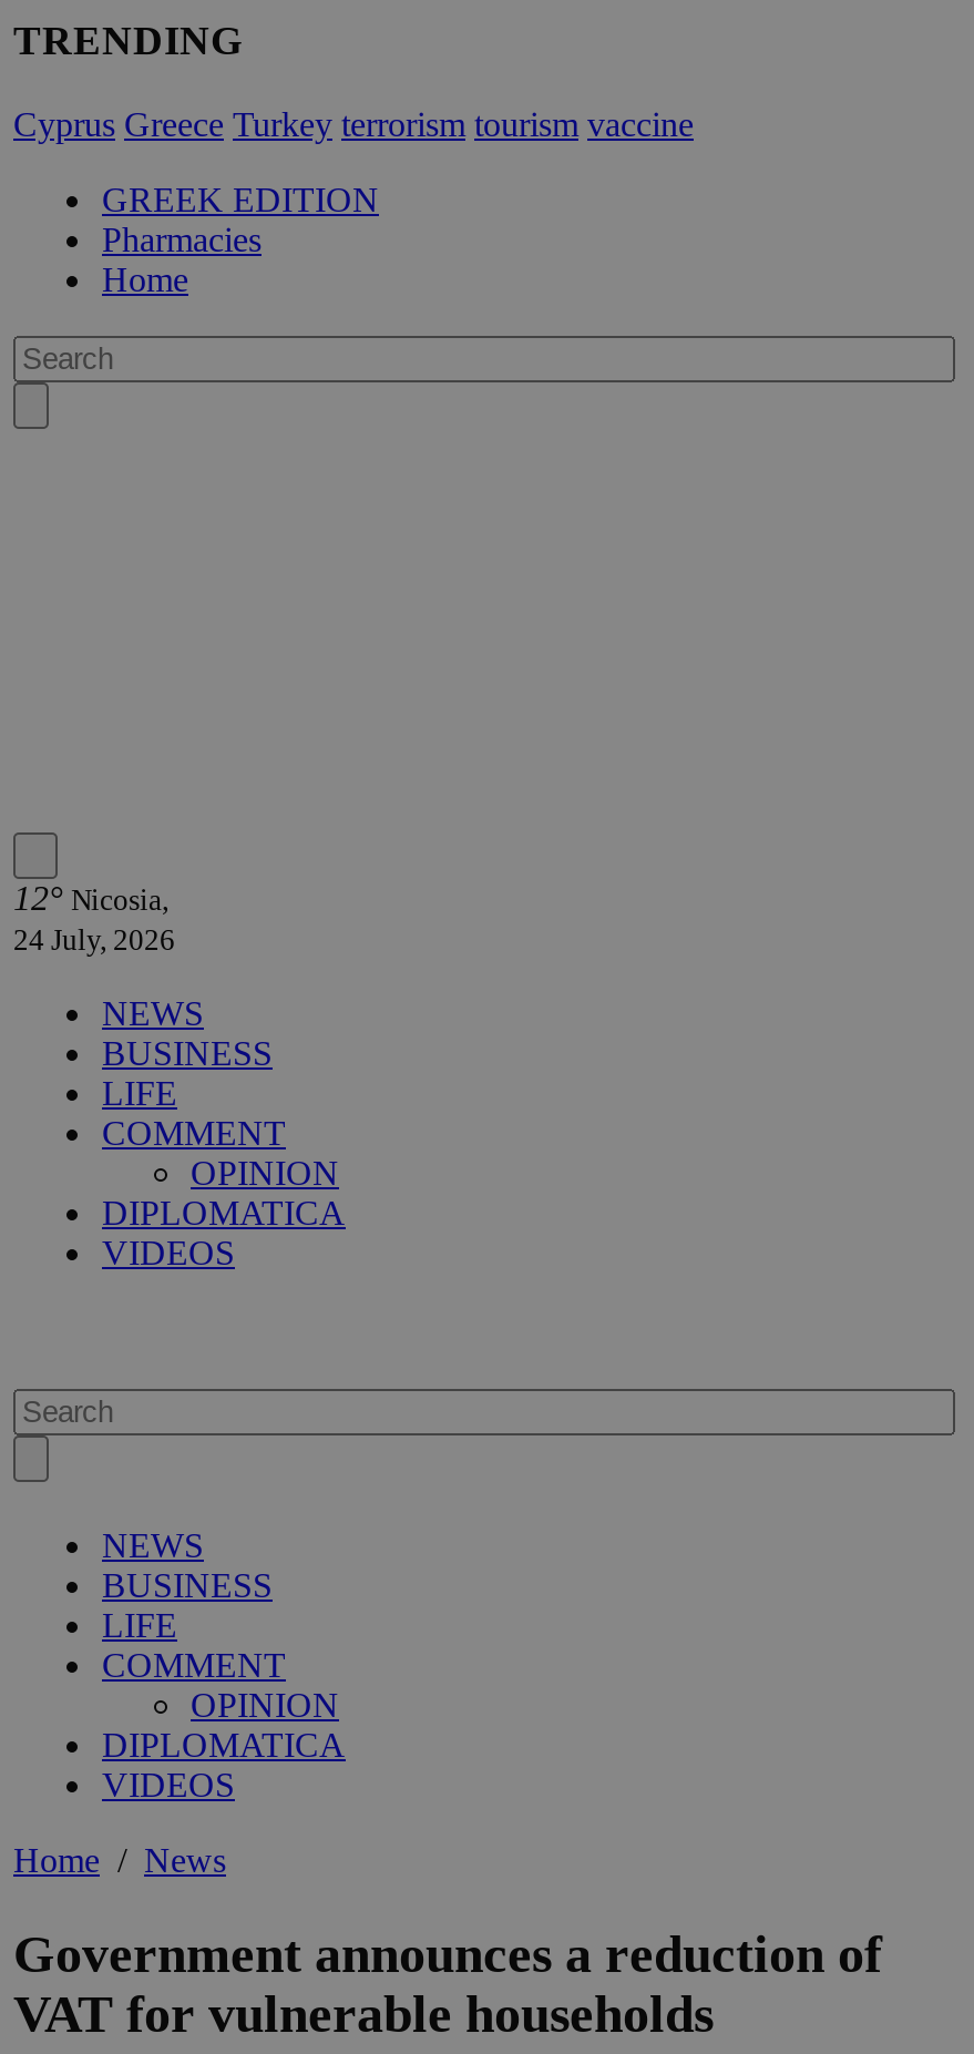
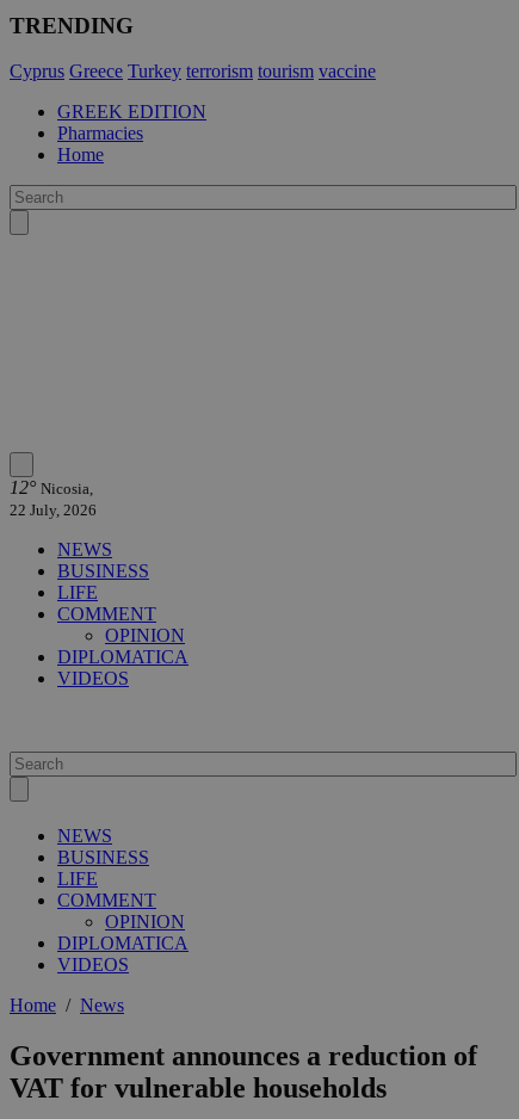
[13,924,175,957] 24 July, 2026 -> [10,502,97,519] 22 July, 2026

